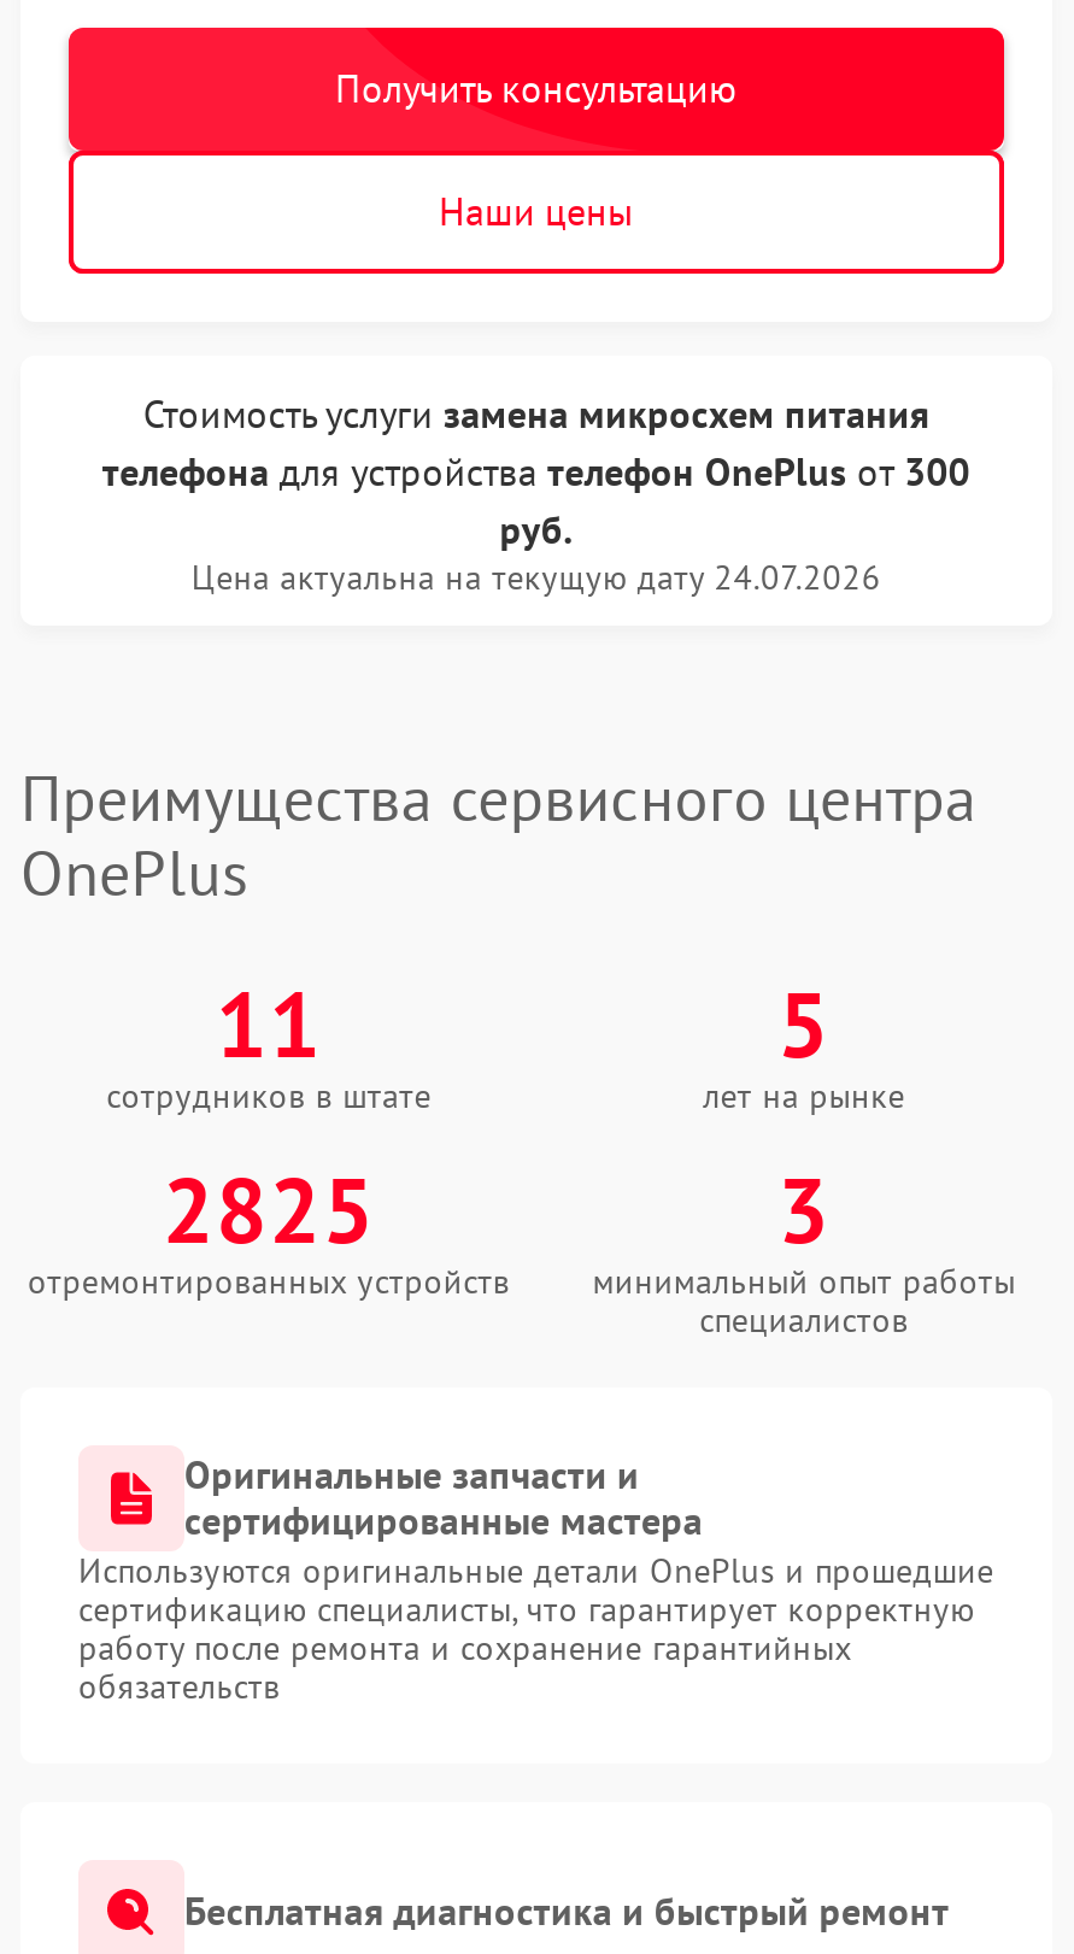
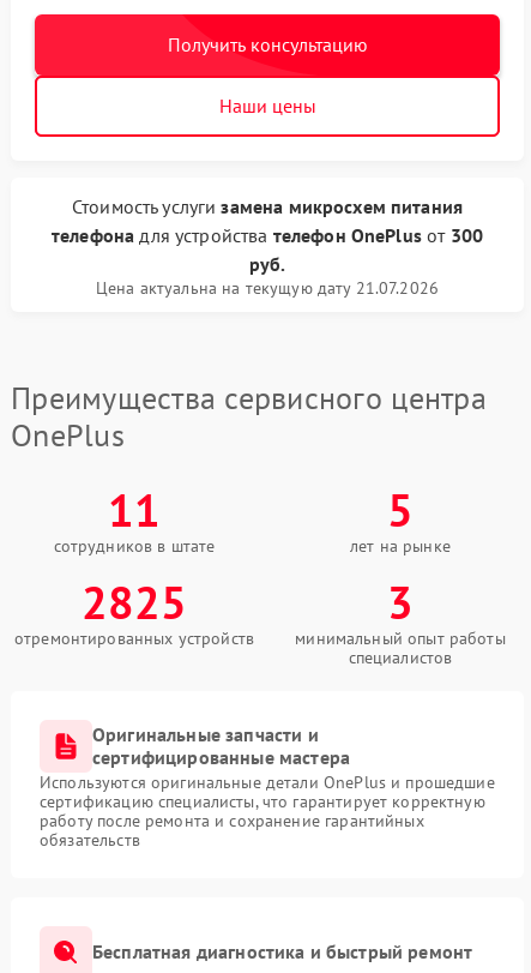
[191,554,881,598] Цена актуальна на текущую дату 24.07.2026 -> [96,277,439,298] Цена актуальна на текущую дату 21.07.2026

